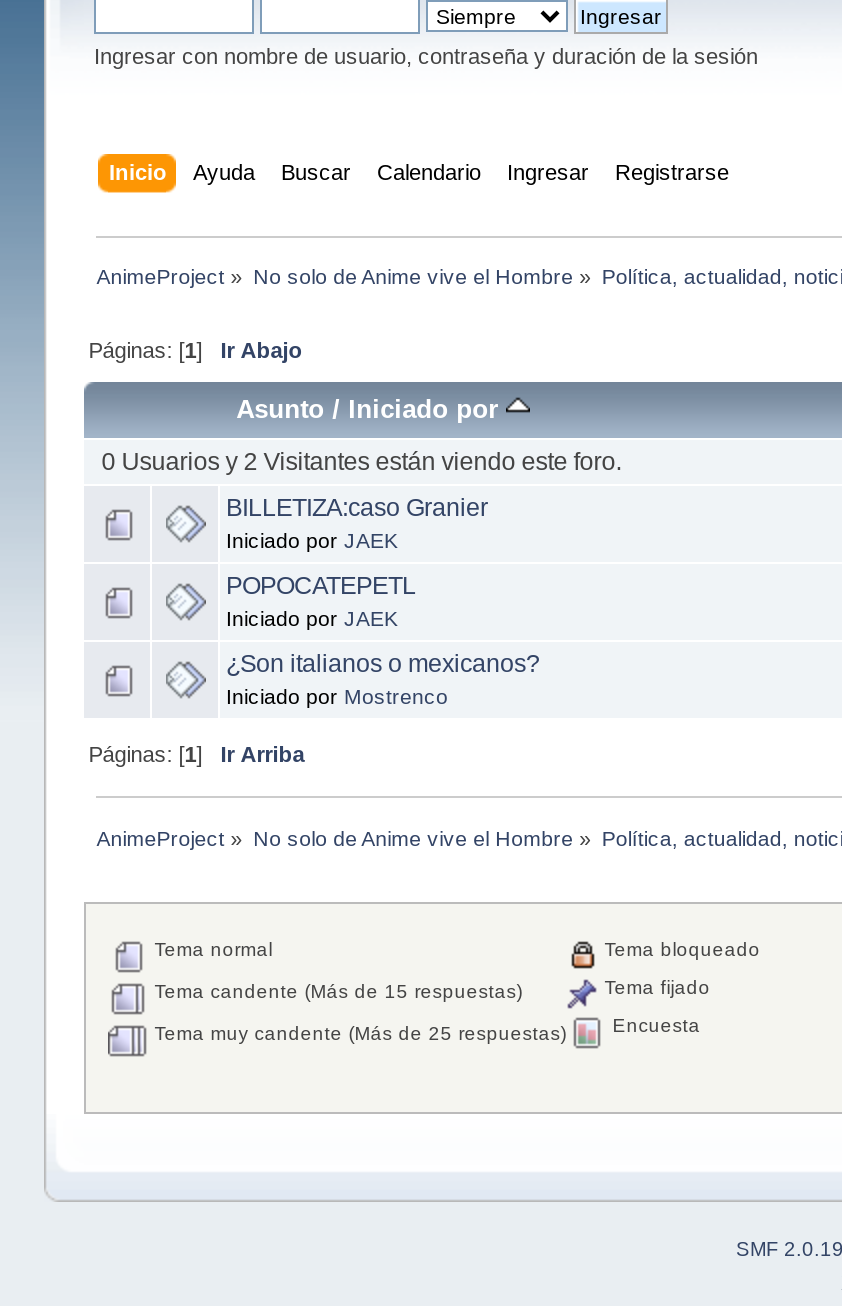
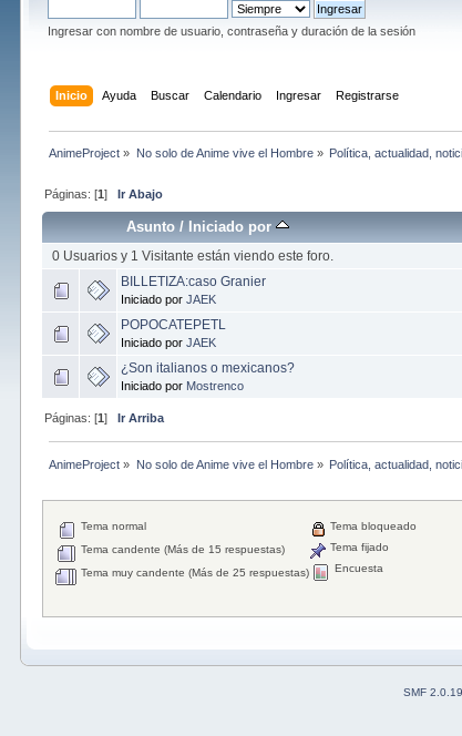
[101,447,621,475] 0 Usuarios y 2 Visitantes están viendo este foro. -> [52,248,333,263] 0 Usuarios y 1 Visitante están viendo este foro.

